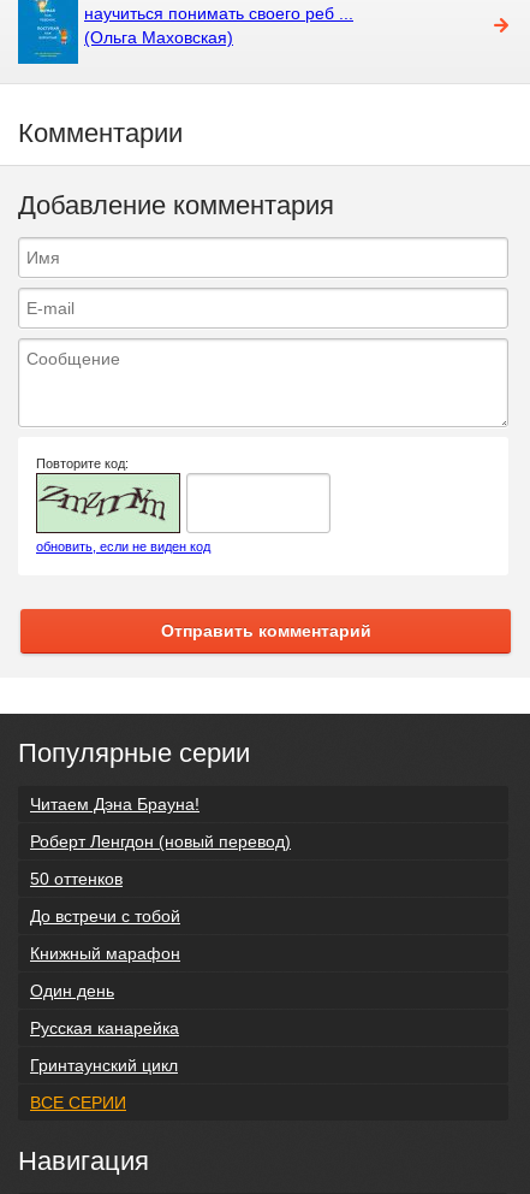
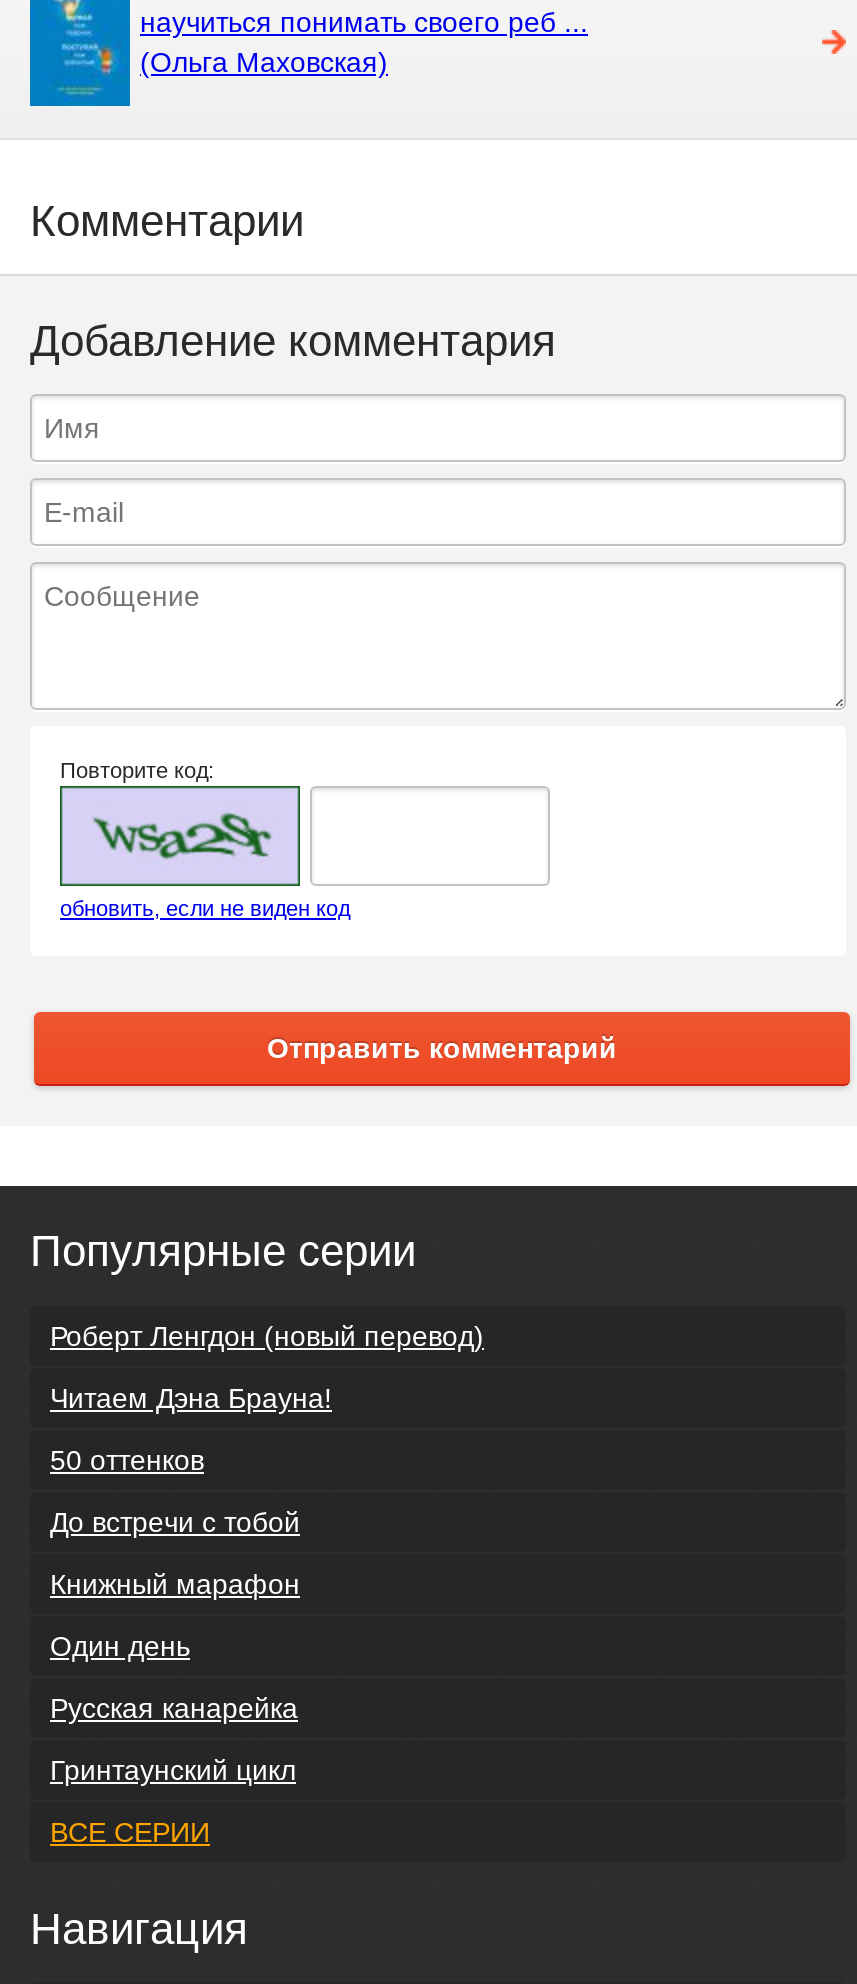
[36,475,178,531] [image] -> [60,786,300,886] [image]
moved [30,794,200,813] -> [50,1381,332,1413]: Читаем Дэна Брауна!
moved [30,831,291,850] -> [50,1319,484,1351]: Роберт Ленгдон (новый перевод)

